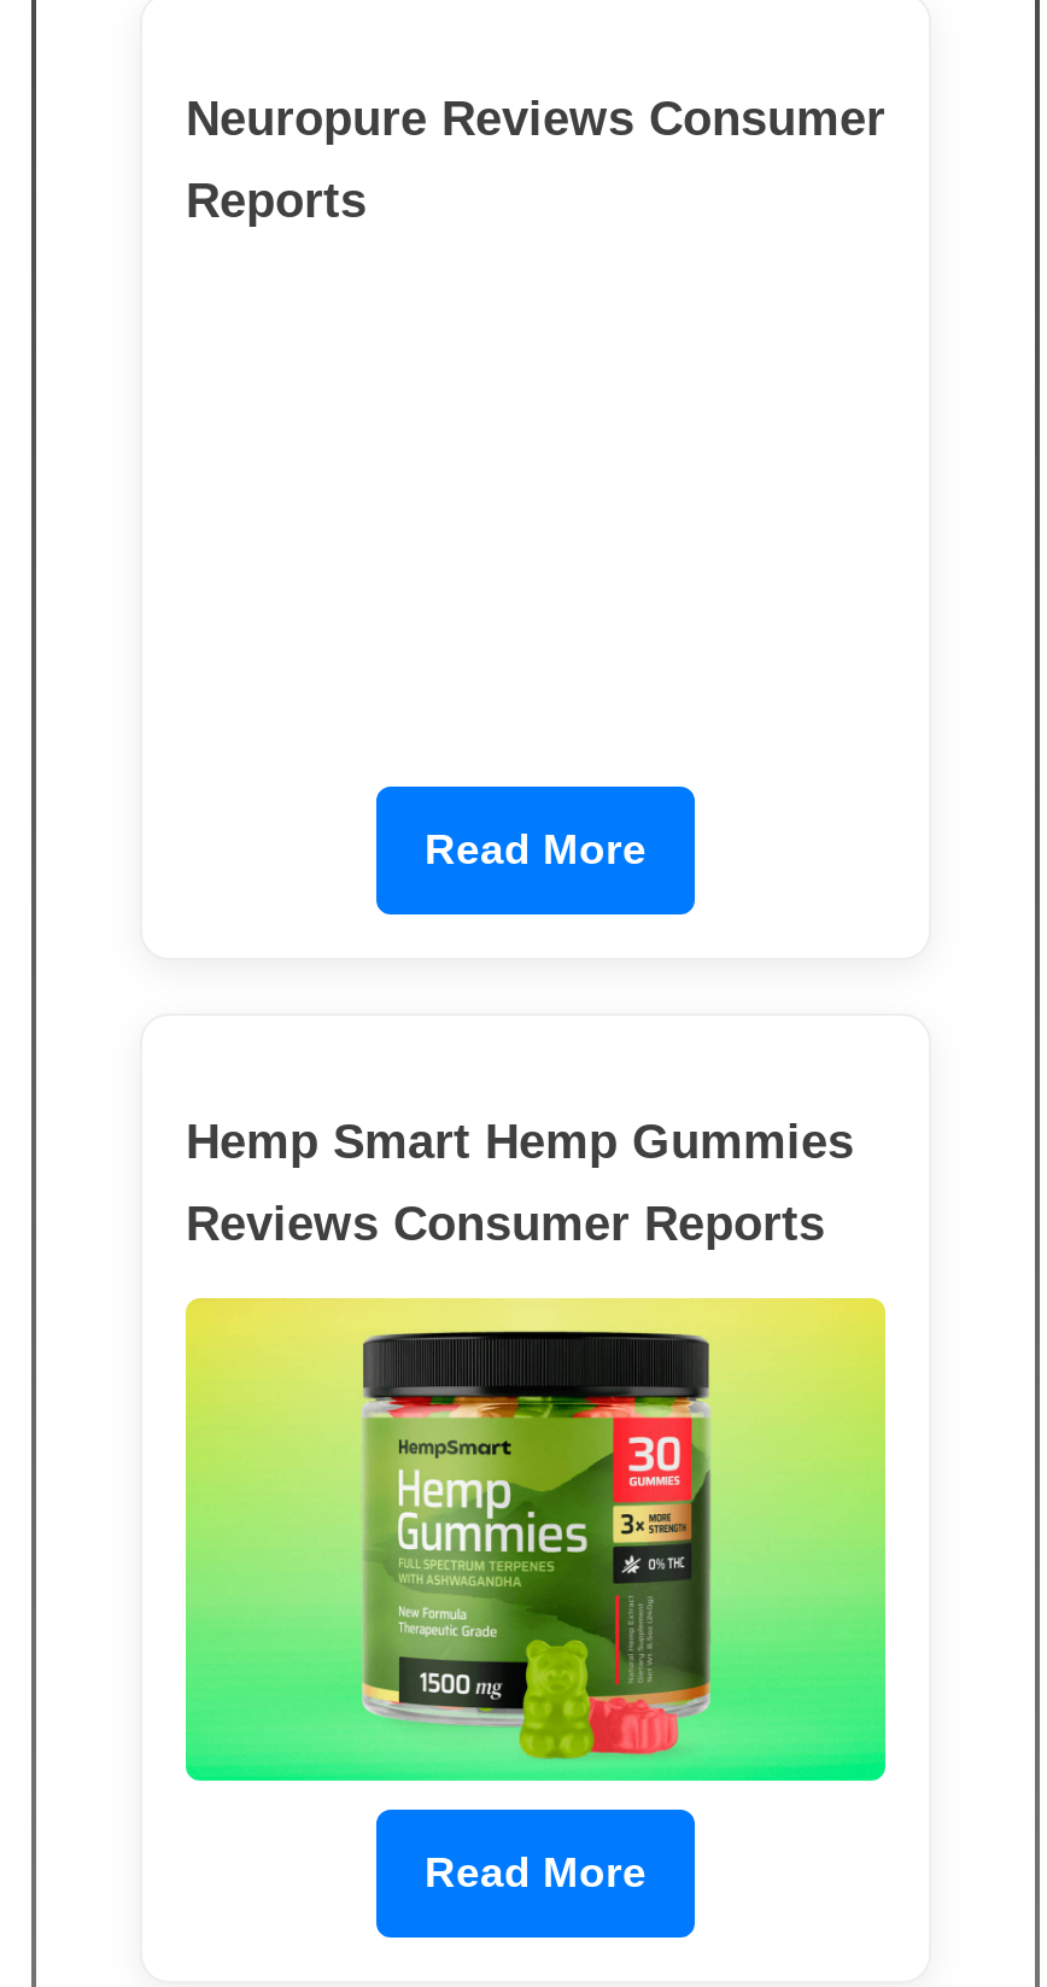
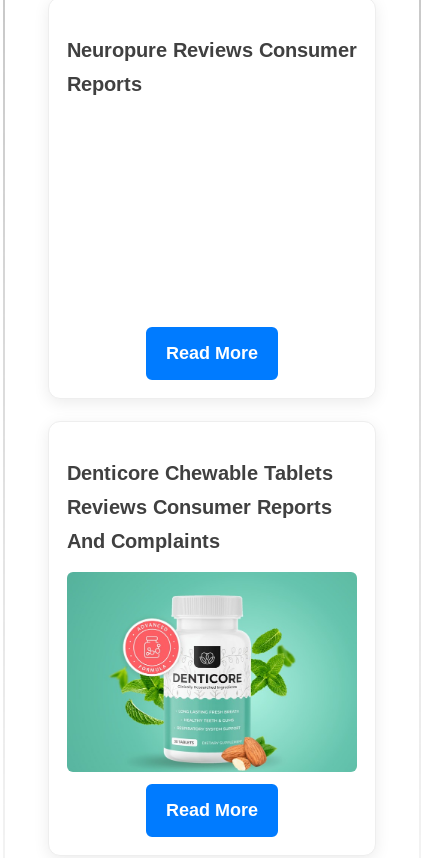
[186,1115,854,1168] Hemp Smart Hemp Gummies -> [67,462,333,484] Denticore Chewable Tablets
none -> [67,530,220,552] And Complaints
[183,1296,888,1781] [image] -> [66,571,358,772] [image]

